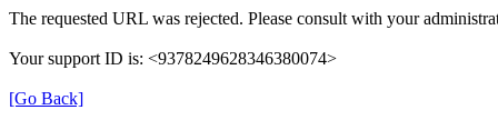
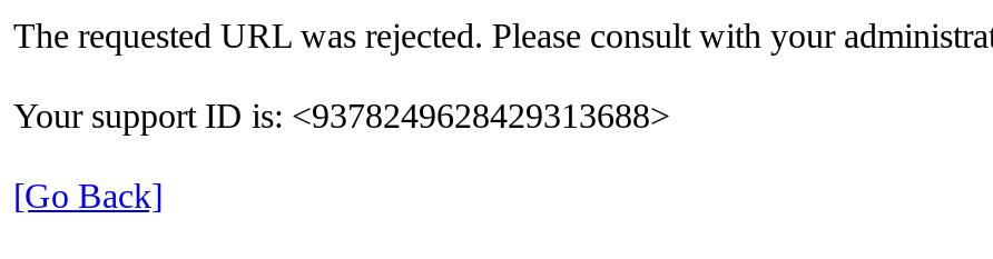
[9,49,337,68] Your support ID is: <9378249628346380074> -> [13,97,670,135] Your support ID is: <9378249628429313688>

